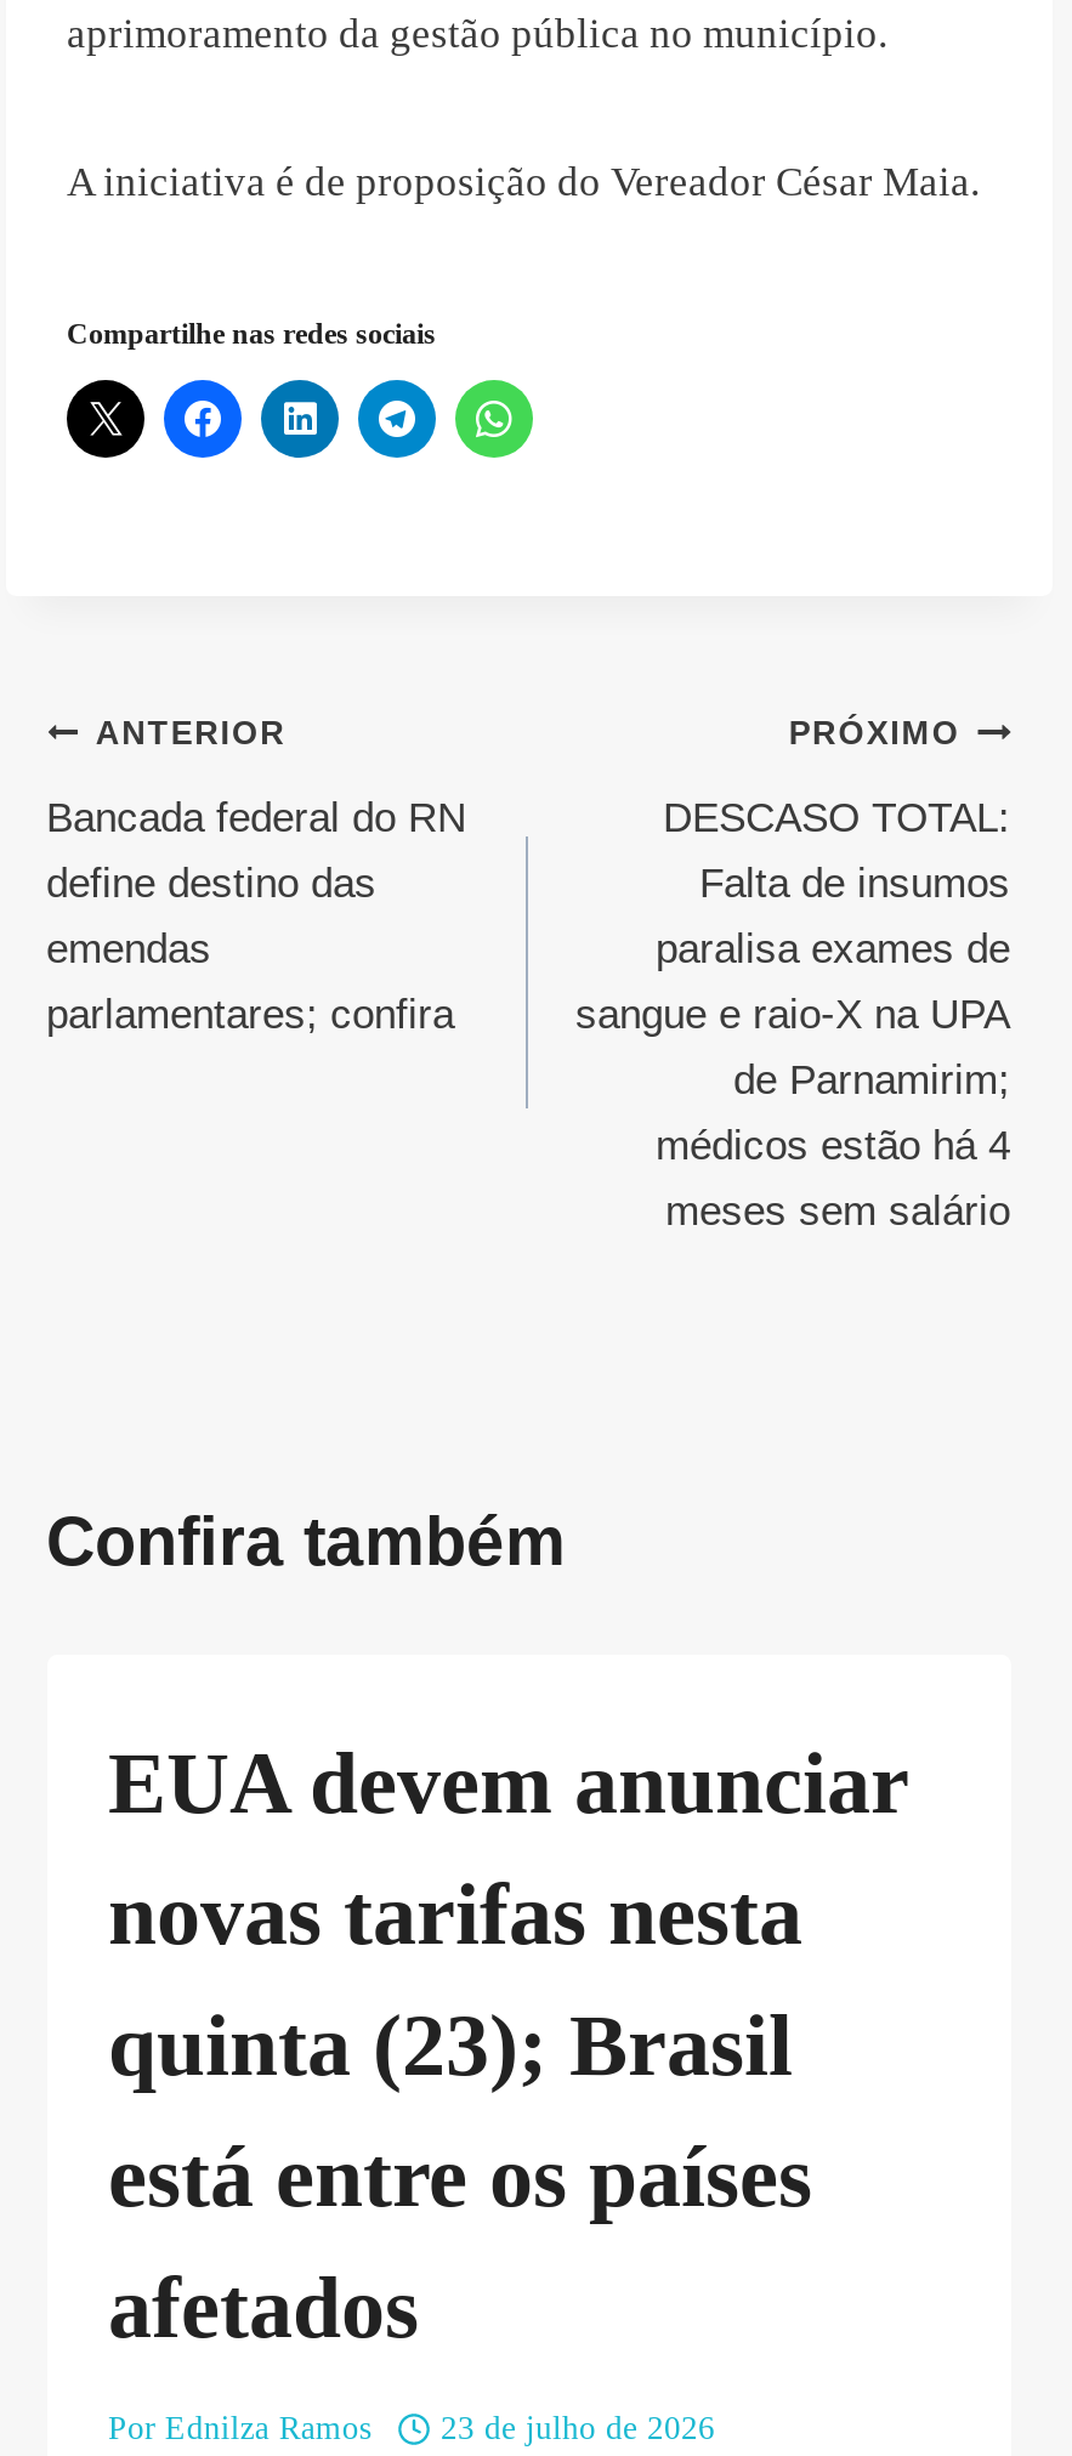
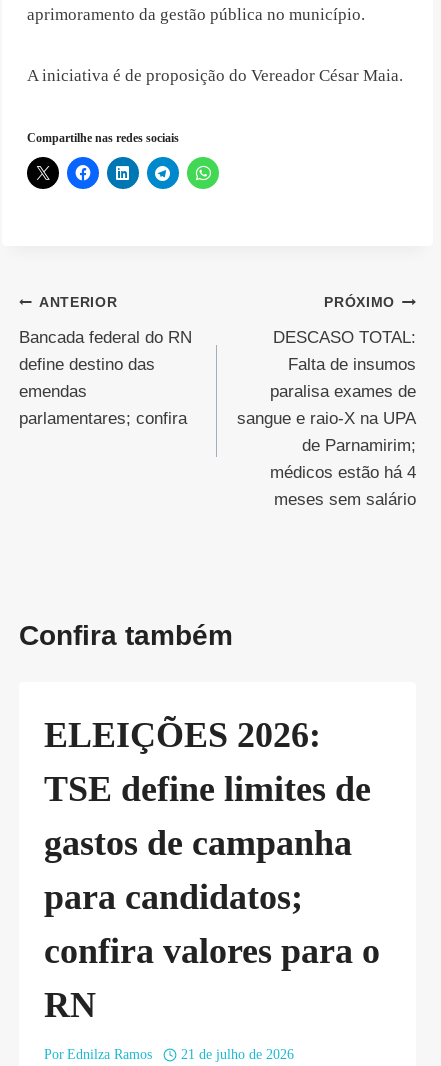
[108,1735,907,2356] EUA devem anunciar | novas tarifas nesta | quinta (23); Brasil | está entre os países | afetados -> [44,715,380,1025] ELEIÇÕES 2026: | TSE define limites de | gastos de campanha | para candidatos; | confira valores para o | RN
[108,2411,715,2448] Por Ednilza Ramos 23 de julho de 2026 -> [44,1047,294,1062] Por Ednilza Ramos 21 de julho de 2026

